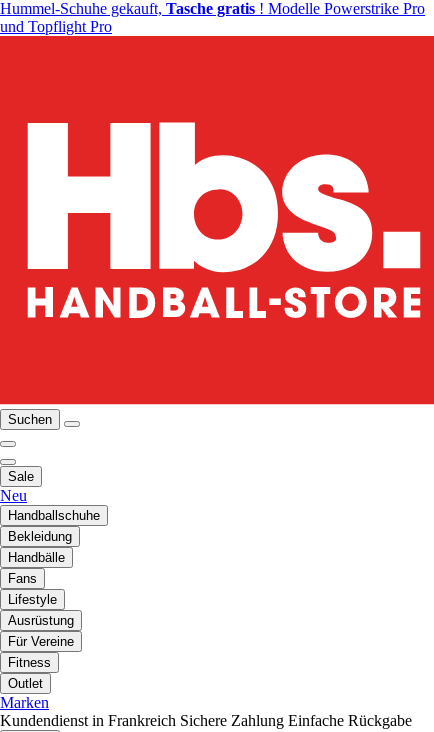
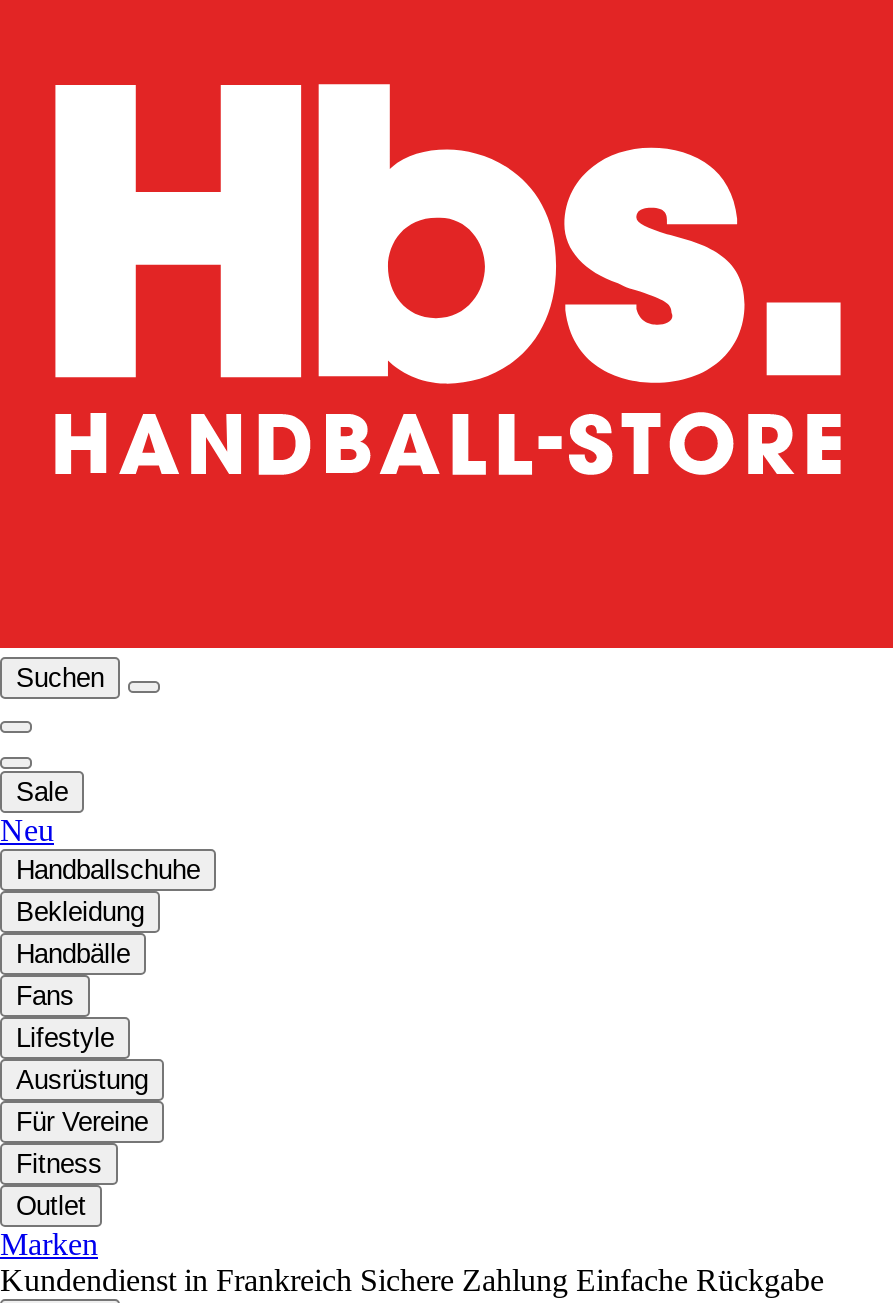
[0,0,425,35] Hummel-Schuhe gekauft, Tasche gratis! Modelle Powerstrike Pro | und Topflight Pro -> none

